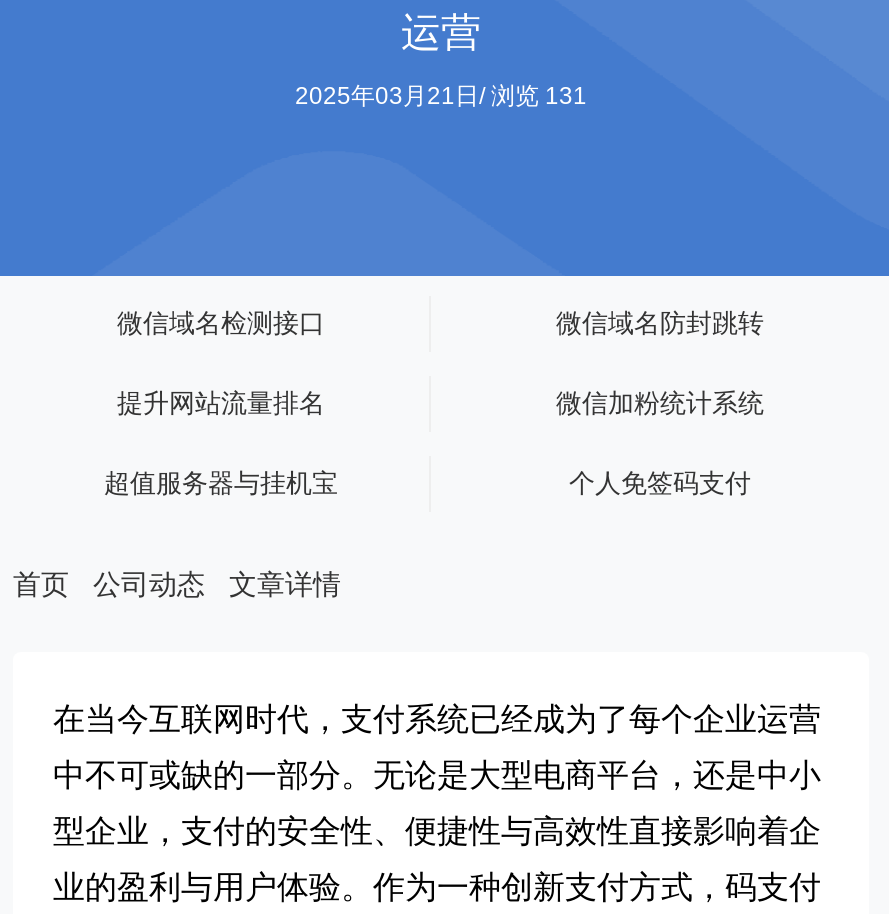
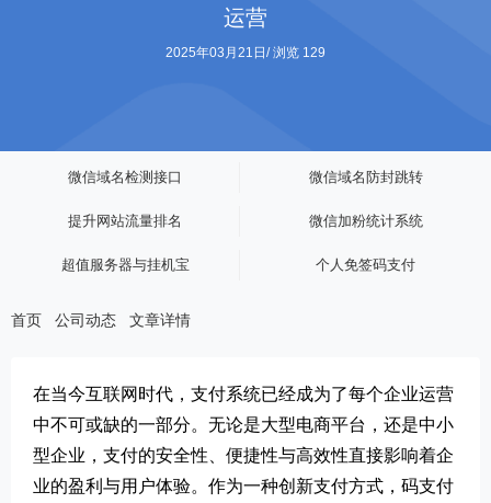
[295,82,587,110] 2025年03月21日/浏览 131 -> [165,45,326,60] 2025年03月21日/浏览 129

